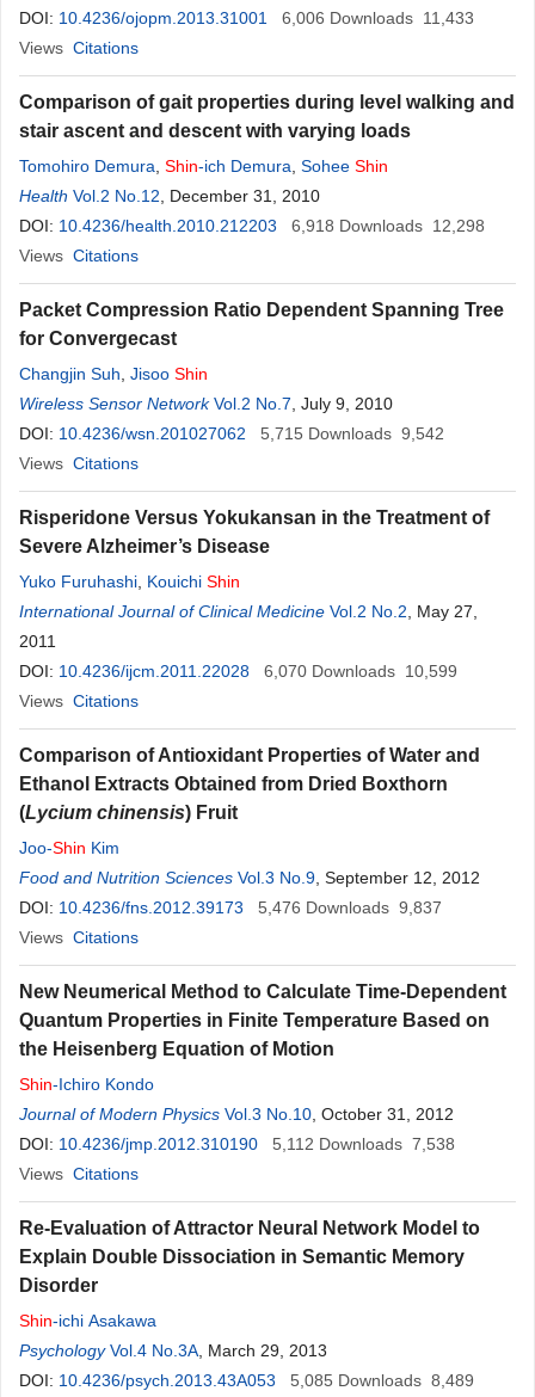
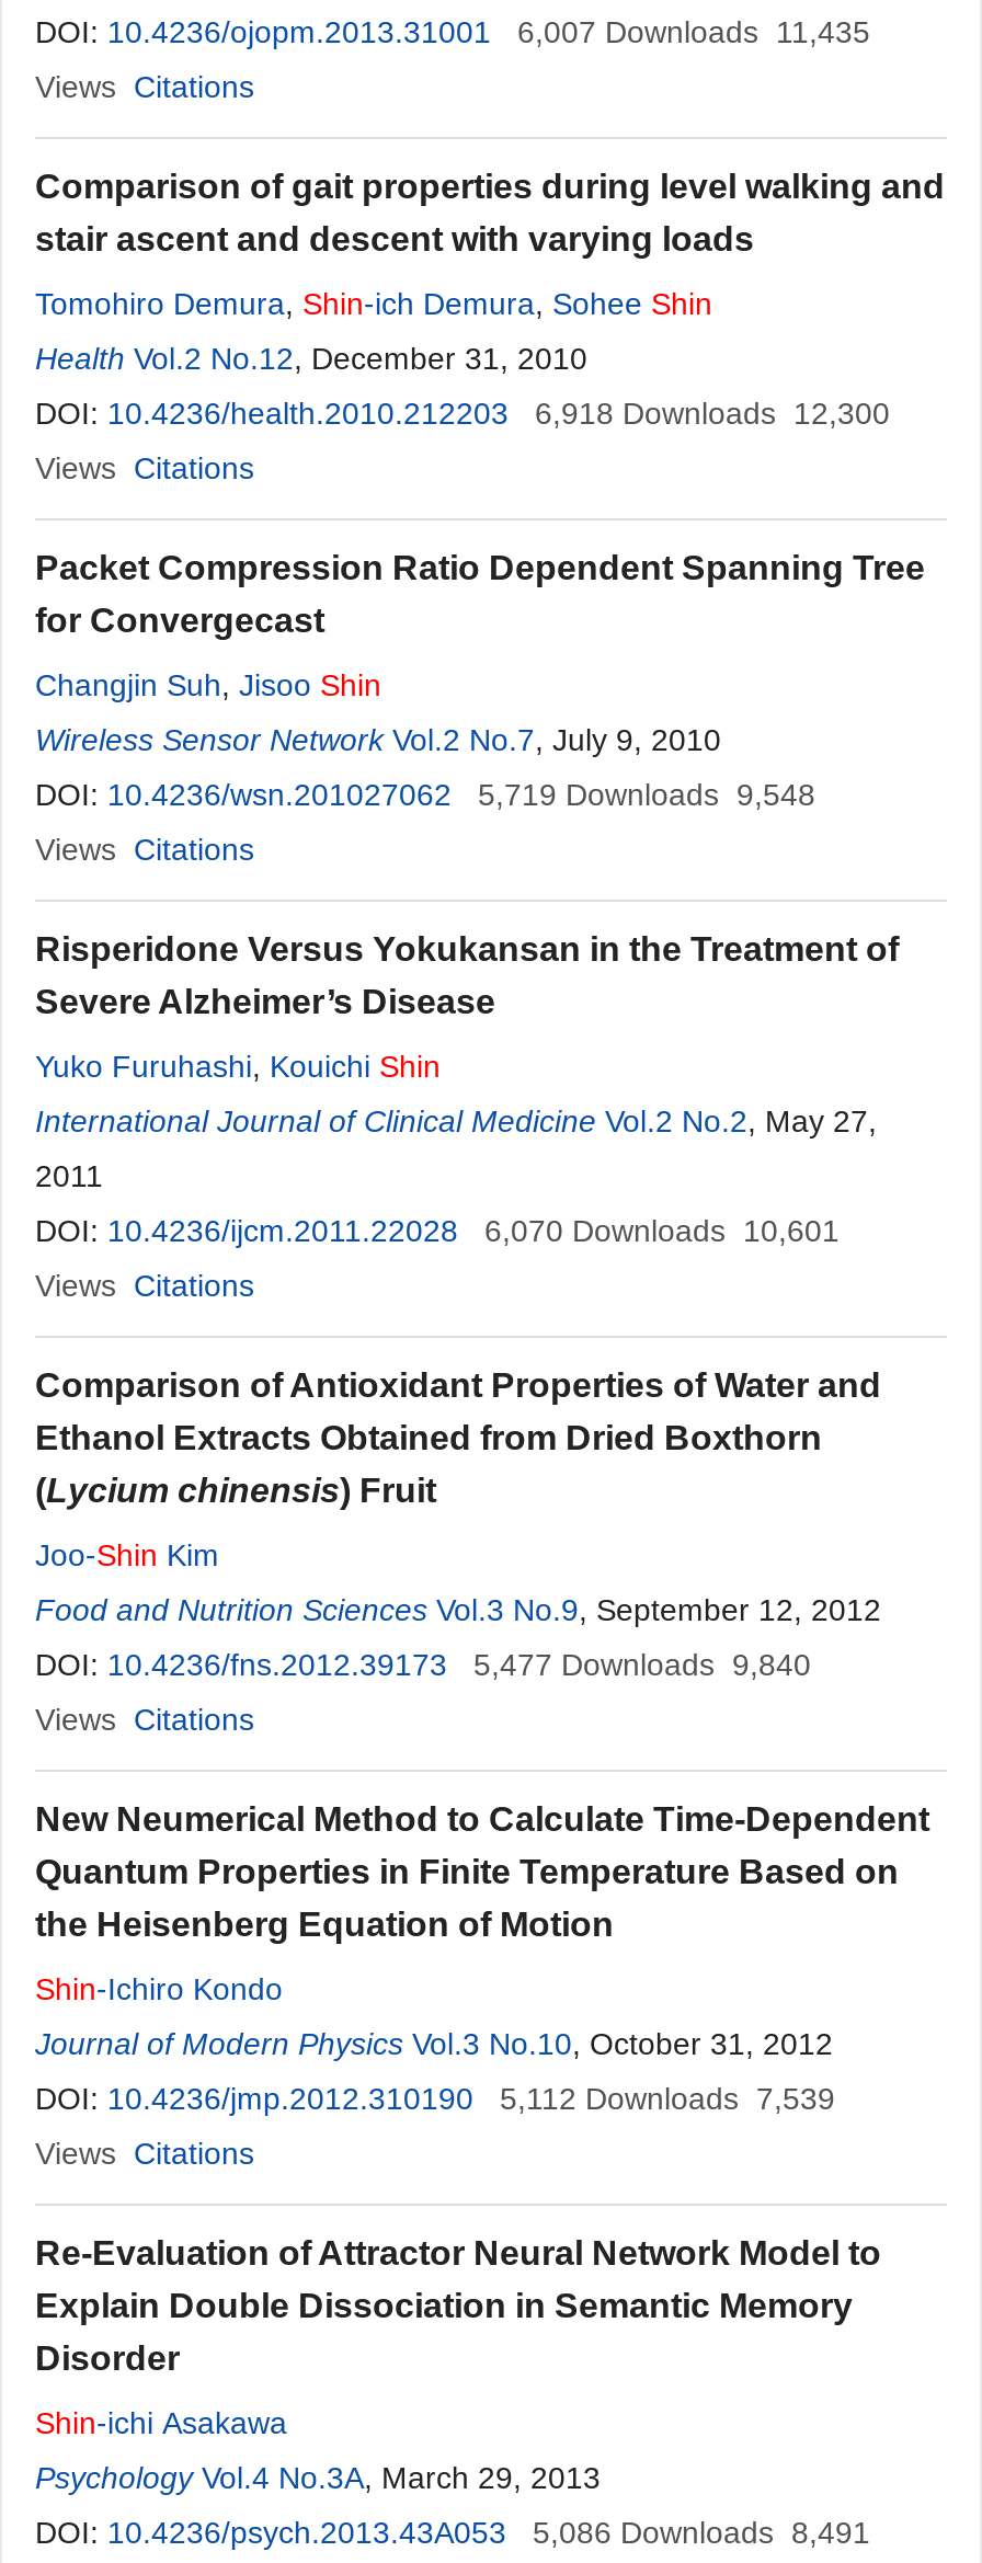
[19,8,474,27] DOI: 10.4236/ojopm.2013.31001 6,006 Downloads 11,433 -> [35,14,870,49] DOI: 10.4236/ojopm.2013.31001 6,007 Downloads 11,435
[19,216,485,235] DOI: 10.4236/health.2010.212203 6,918 Downloads 12,298 -> [35,396,890,431] DOI: 10.4236/health.2010.212203 6,918 Downloads 12,300
[19,424,444,443] DOI: 10.4236/wsn.201027062 5,715 Downloads 9,542 -> [35,777,815,812] DOI: 10.4236/wsn.201027062 5,719 Downloads 9,548
[19,661,457,681] DOI: 10.4236/ijcm.2011.22028 6,070 Downloads 10,599 -> [35,1213,840,1248] DOI: 10.4236/ijcm.2011.22028 6,070 Downloads 10,601
[19,898,442,917] DOI: 10.4236/fns.2012.39173 5,476 Downloads 9,837 -> [35,1647,811,1682] DOI: 10.4236/fns.2012.39173 5,477 Downloads 9,840
[19,1134,455,1153] DOI: 10.4236/jmp.2012.310190 5,112 Downloads 7,538 -> [35,2081,835,2116] DOI: 10.4236/jmp.2012.310190 5,112 Downloads 7,539
[19,1371,474,1390] DOI: 10.4236/psych.2013.43A053 5,085 Downloads 8,489 -> [35,2515,870,2550] DOI: 10.4236/psych.2013.43A053 5,086 Downloads 8,491

